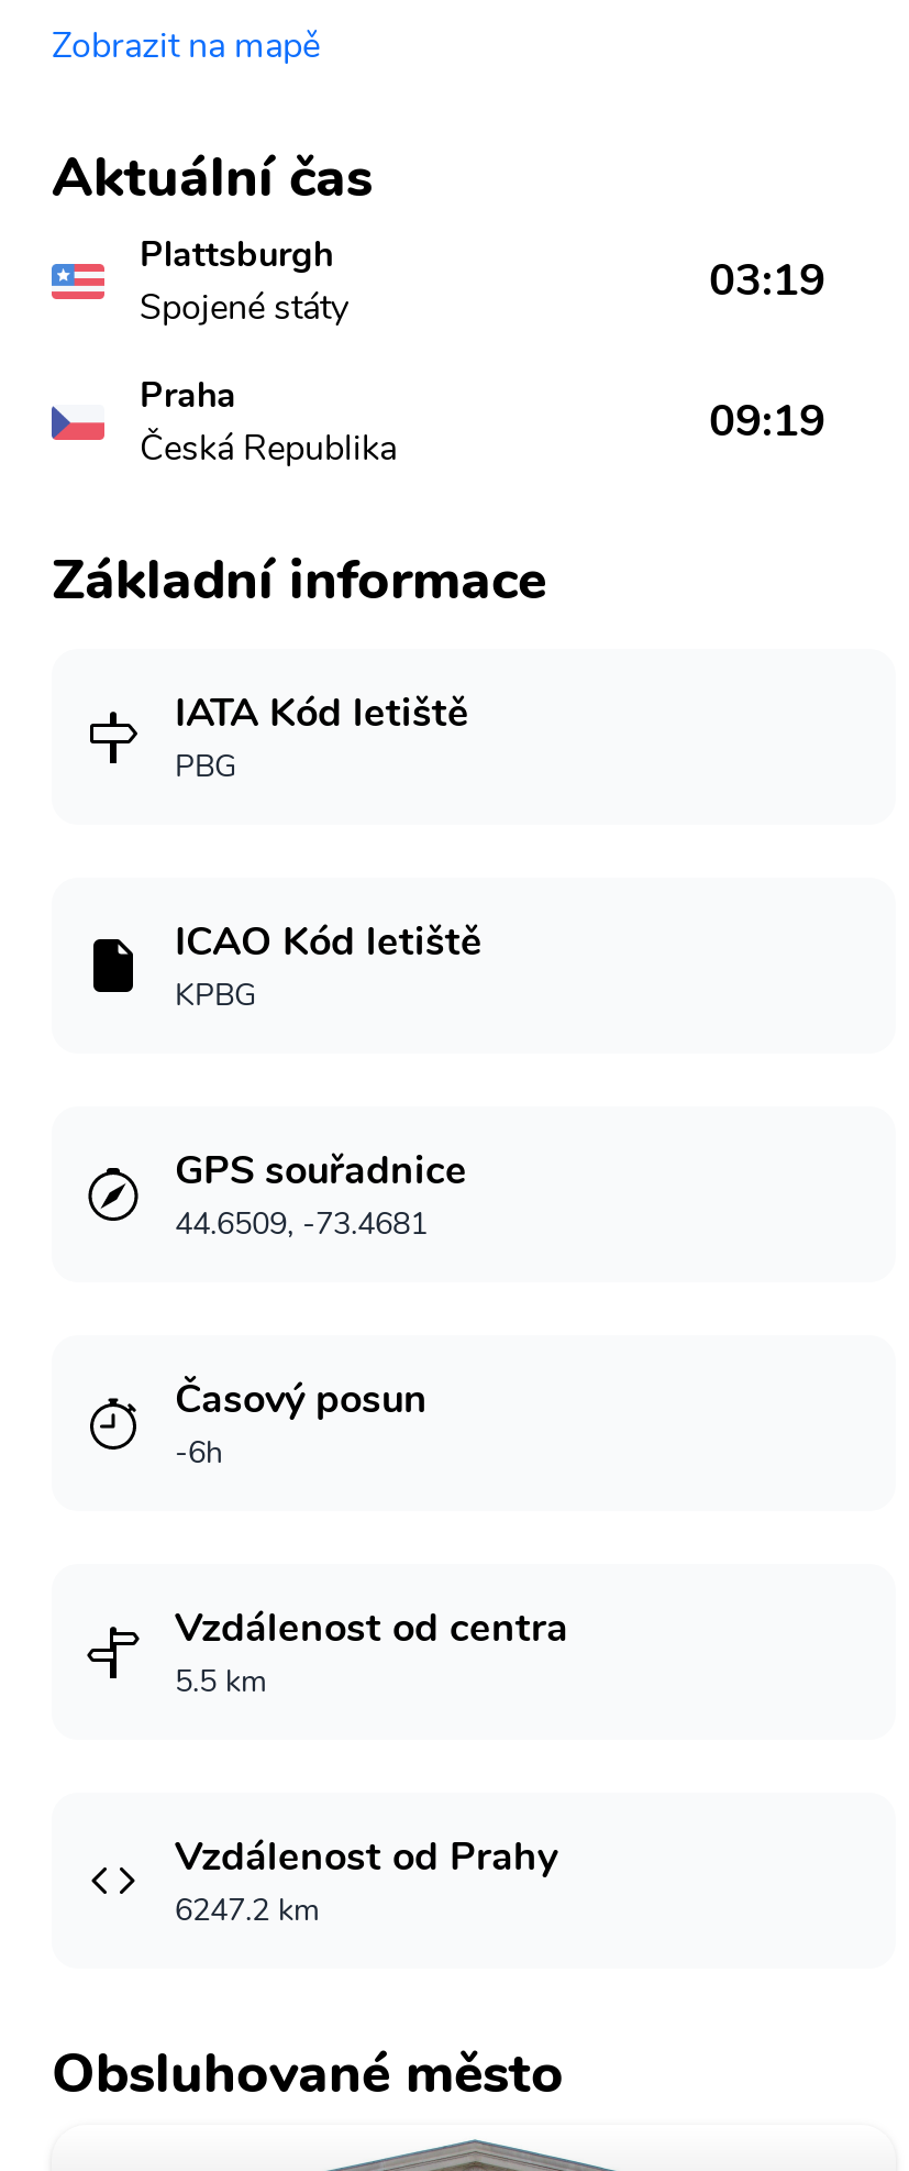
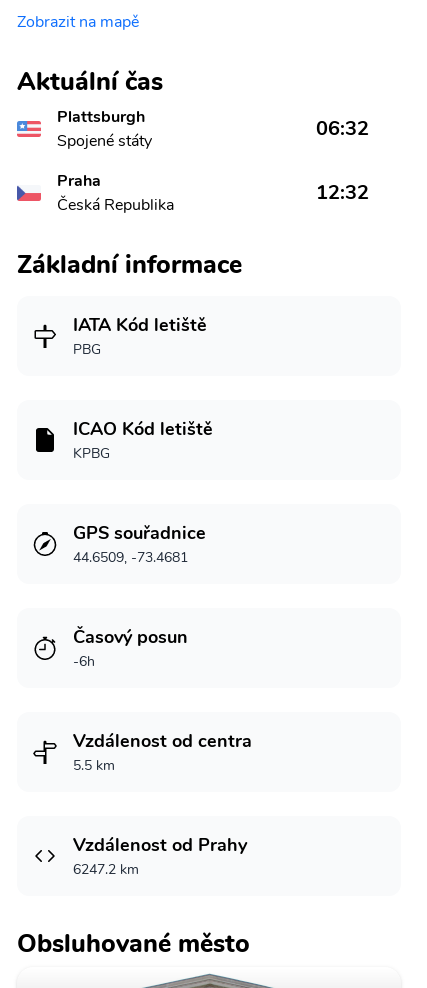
[709,251,825,310] 03:19 -> [316,115,369,142] 06:32
[709,392,825,451] 09:19 -> [316,179,369,206] 12:32

